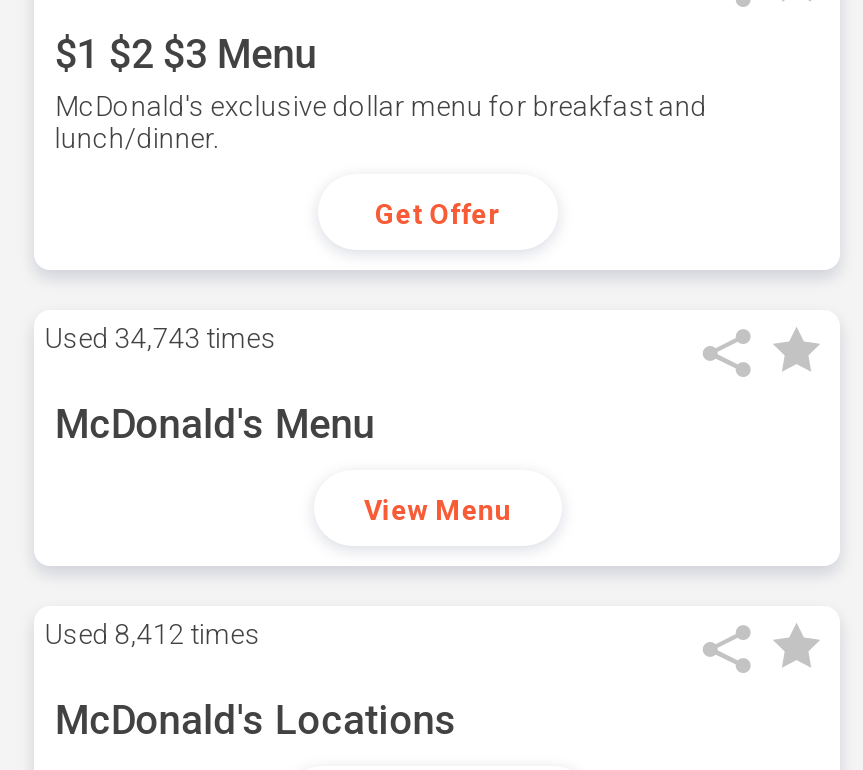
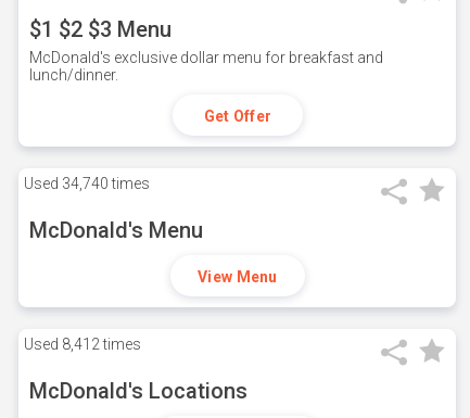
[45,322,277,354] Used 34,743 times -> [24,175,150,192] Used 34,740 times

